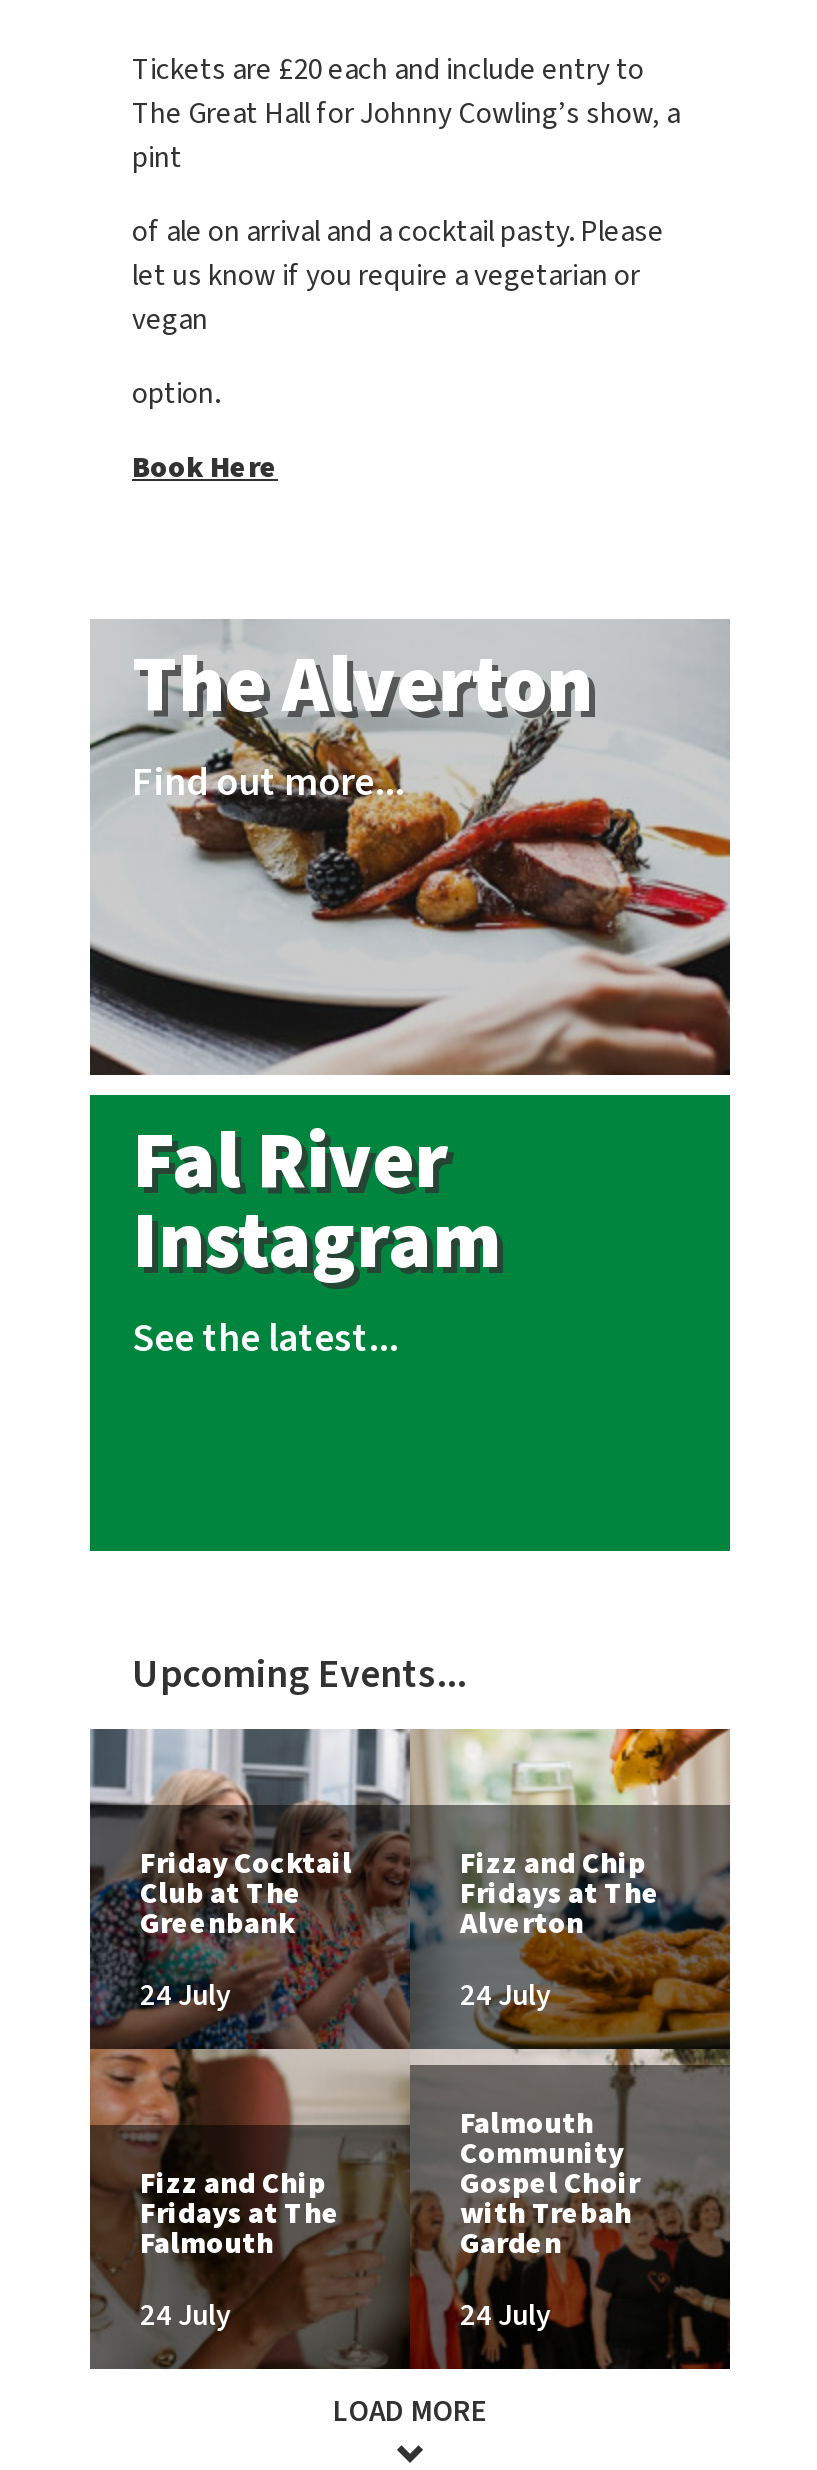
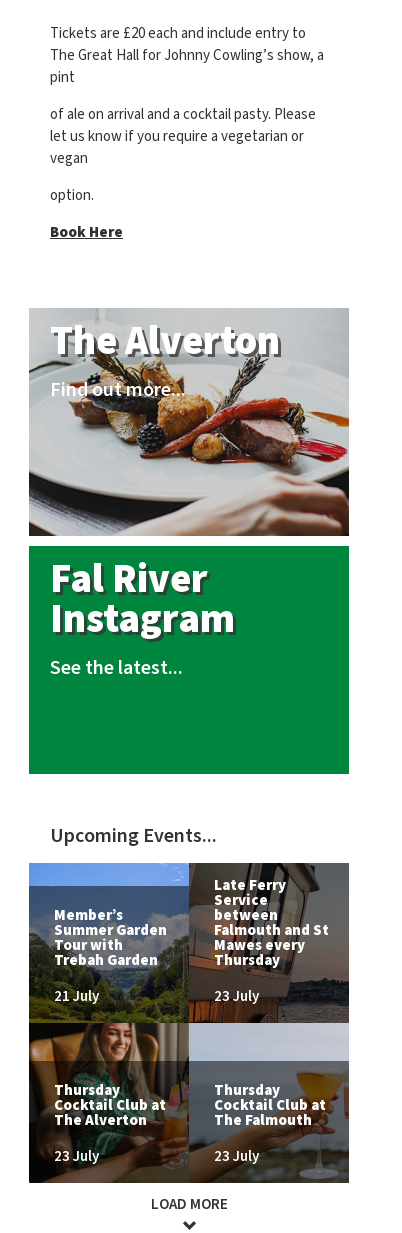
[88,1727,732,2369] [image] | Friday Cocktail | Club at The | Greenbank -> [28,862,349,1183] [image] | Member’s | Summer Garden | Tour with | Trebah Garden
[460,1842,660,1942] Fizz and Chip | Fridays at The | Alverton -> [214,875,329,970] Late Ferry | Service | between | Falmouth and St | Mawes every | Thursday
[140,1974,230,2014] 24 July -> [54,986,99,1006] 21 July
[460,1974,550,2014] 24 July -> [214,986,259,1006] 23 July
[460,2102,640,2262] Falmouth | Community | Gospel Choir | with Trebah | Garden -> [214,1080,326,1130] Thursday | Cocktail Club at | The Falmouth
[140,2162,340,2262] Fizz and Chip | Fridays at The | Falmouth -> [54,1080,166,1130] Thursday | Cocktail Club at | The Alverton
[140,2294,230,2334] 24 July -> [54,1146,99,1166] 23 July
[460,2294,550,2334] 24 July -> [214,1146,259,1166] 23 July

